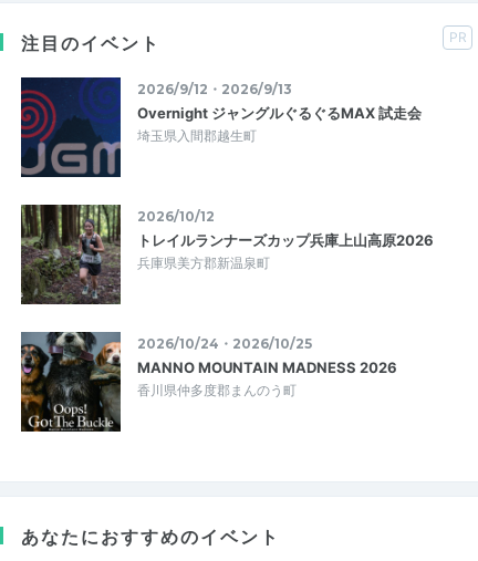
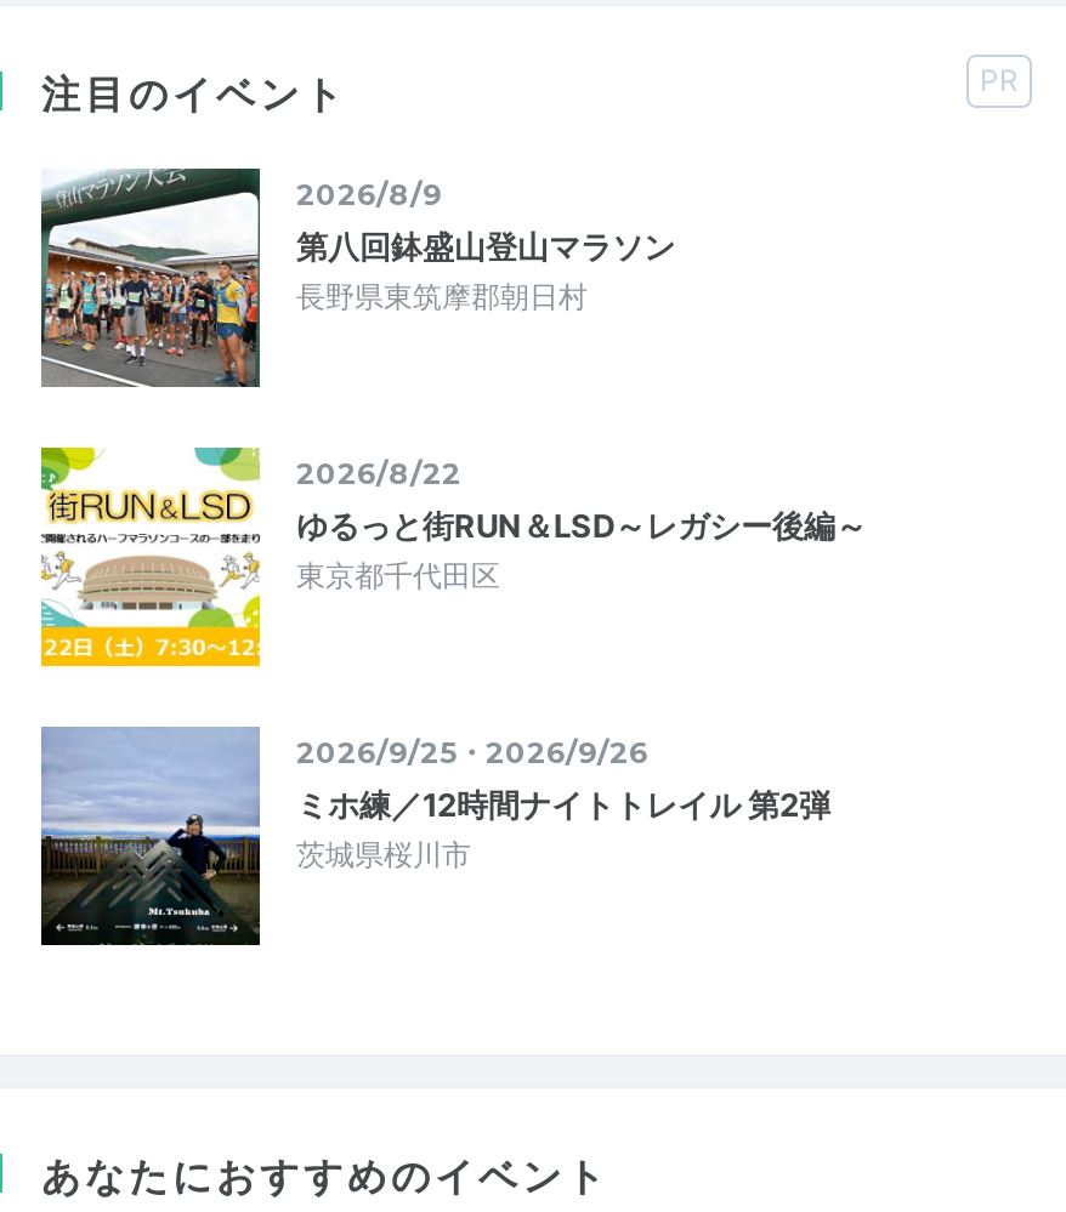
[20,76,422,178] [image] | 2026/9/12・2026/9/13 | Overnight ジャングルぐるぐるMAX 試走会 | 埼玉県入間郡越生町 -> [39,166,675,389] [image] | 2026/8/9 | 第八回鉢盛山登山マラソン | 長野県東筑摩郡朝日村
[20,204,434,305] [image] | 2026/10/12 | トレイルランナーズカップ兵庫上山高原2026 | 兵庫県美方郡新温泉町 -> [39,445,867,668] [image] | 2026/8/22 | ゆるっと街RUN＆LSD～レガシー後編～ | 東京都千代田区
[20,331,397,433] [image] | 2026/10/24・2026/10/25 | MANNO MOUNTAIN MADNESS 2026 | 香川県仲多度郡まんのう町 -> [39,727,830,948] [image] | 2026/9/25・2026/9/26 | ミホ練／12時間ナイトトレイル 第2弾 | 茨城県桜川市

